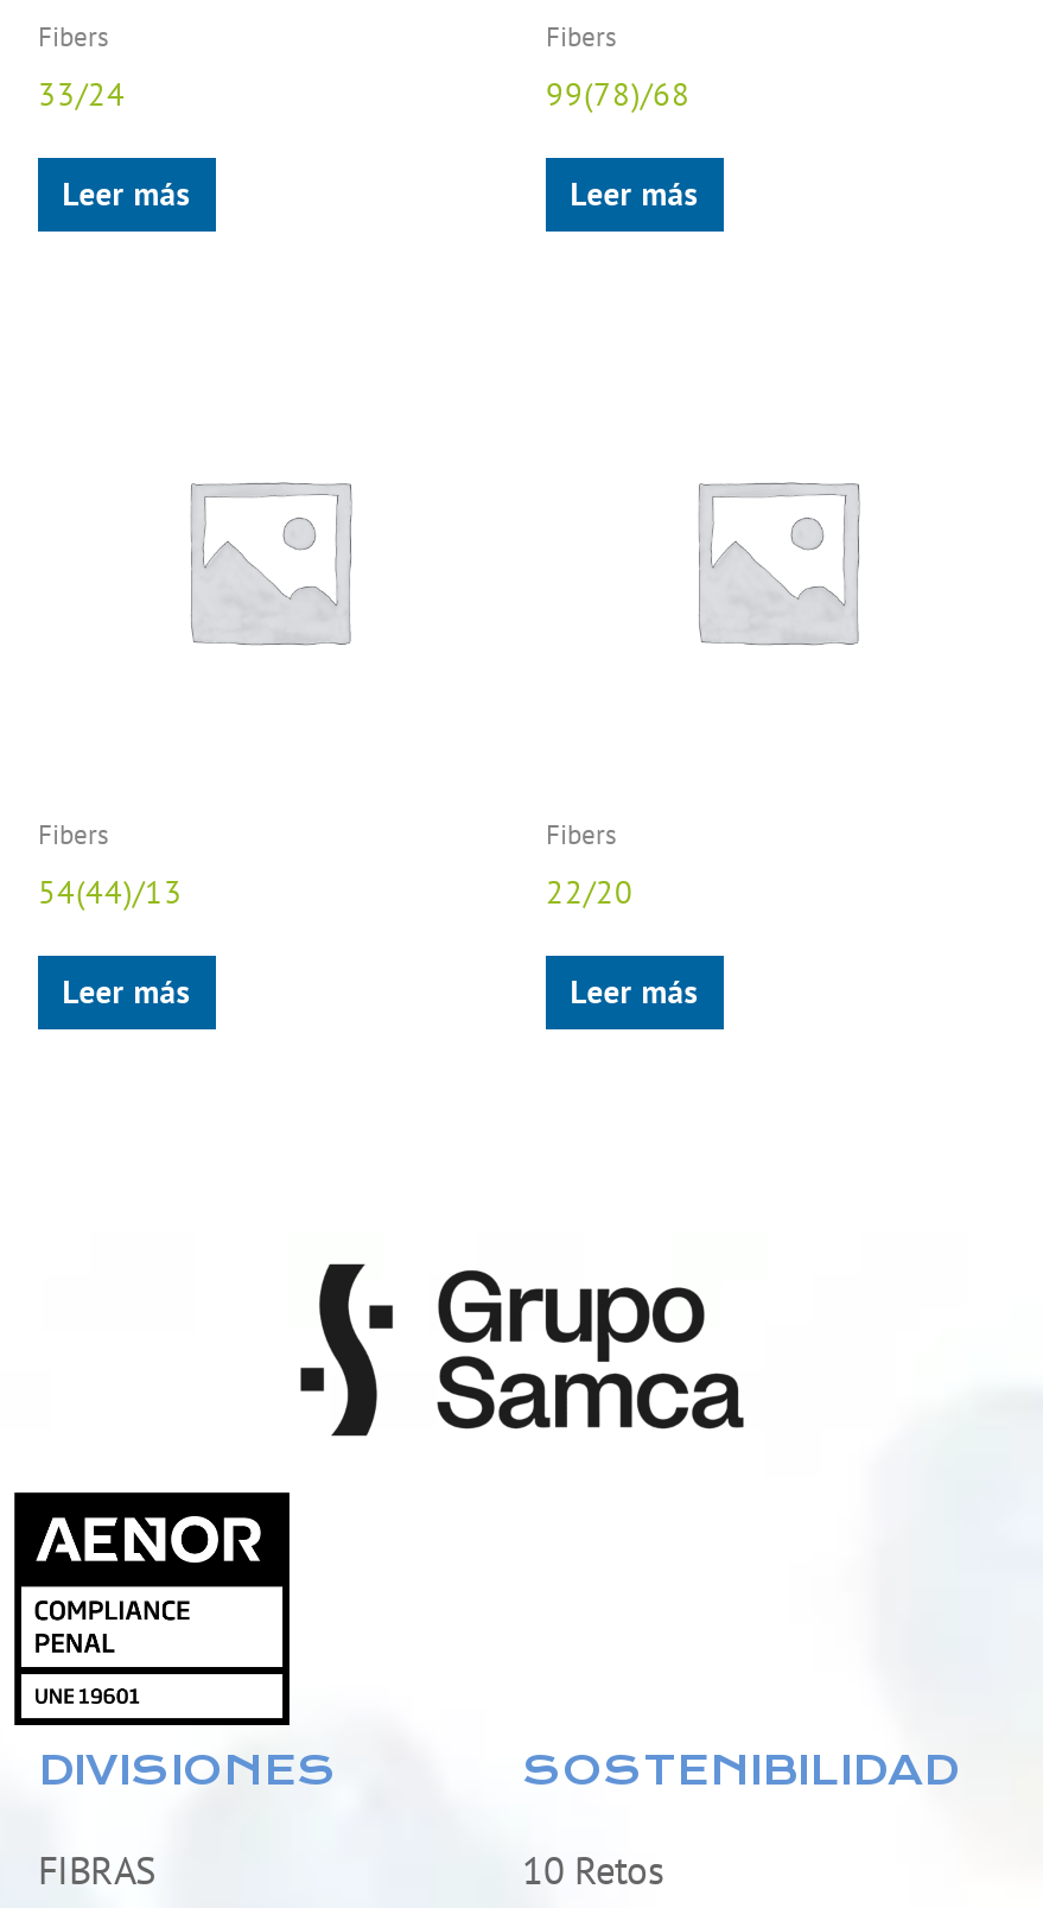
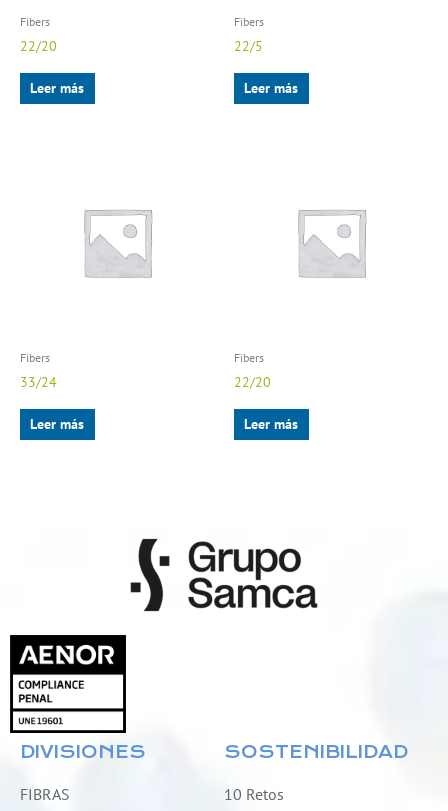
[38,73,126,116] 33/24 -> [20,37,57,55] 22/20
[546,73,691,116] 99(78)/68 -> [234,37,263,55] 22/5
[38,871,183,914] 54(44)/13 -> [20,373,57,391] 33/24

